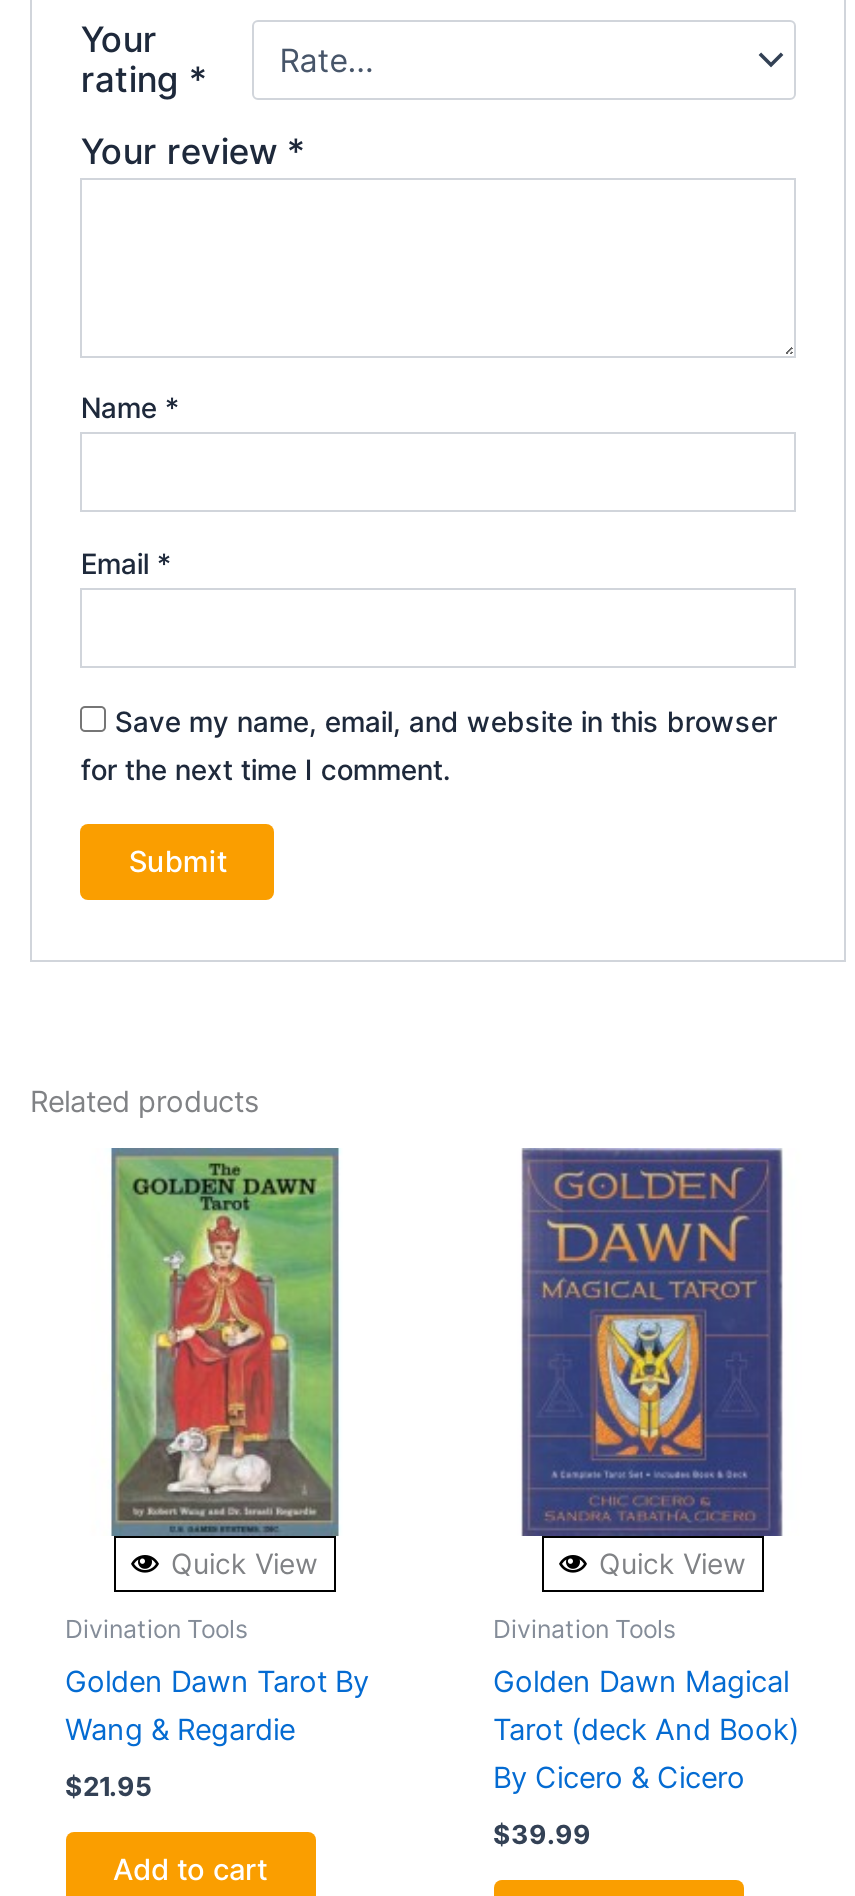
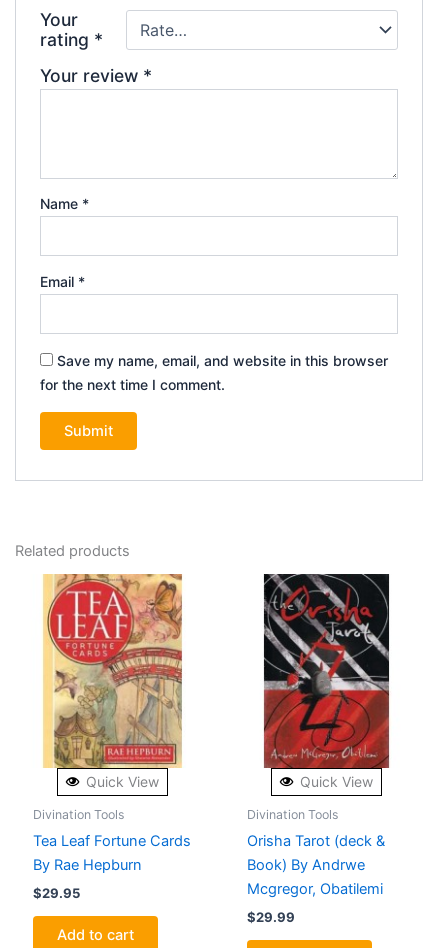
[86,1146,364,1538] [image] -> [42,573,183,769] [image]
[520,1148,784,1538] [image] -> [261,573,391,769] [image]
[65,1665,369,1749] Golden Dawn Tarot By | Wang & Regardie -> [32,832,190,874] Tea Leaf Fortune Cards | By Rae Hepburn
[493,1665,799,1797] Golden Dawn Magical | Tarot (deck And Book) | By Cicero & Cicero -> [246,832,384,898] Orisha Tarot (deck & | Book) By Andrwe | Mcgregor, Obatilemi
[65,1769,151,1801] $21.95 -> [32,885,79,901] $29.95
[493,1817,591,1849] $39.99 -> [246,909,294,925] $29.99

